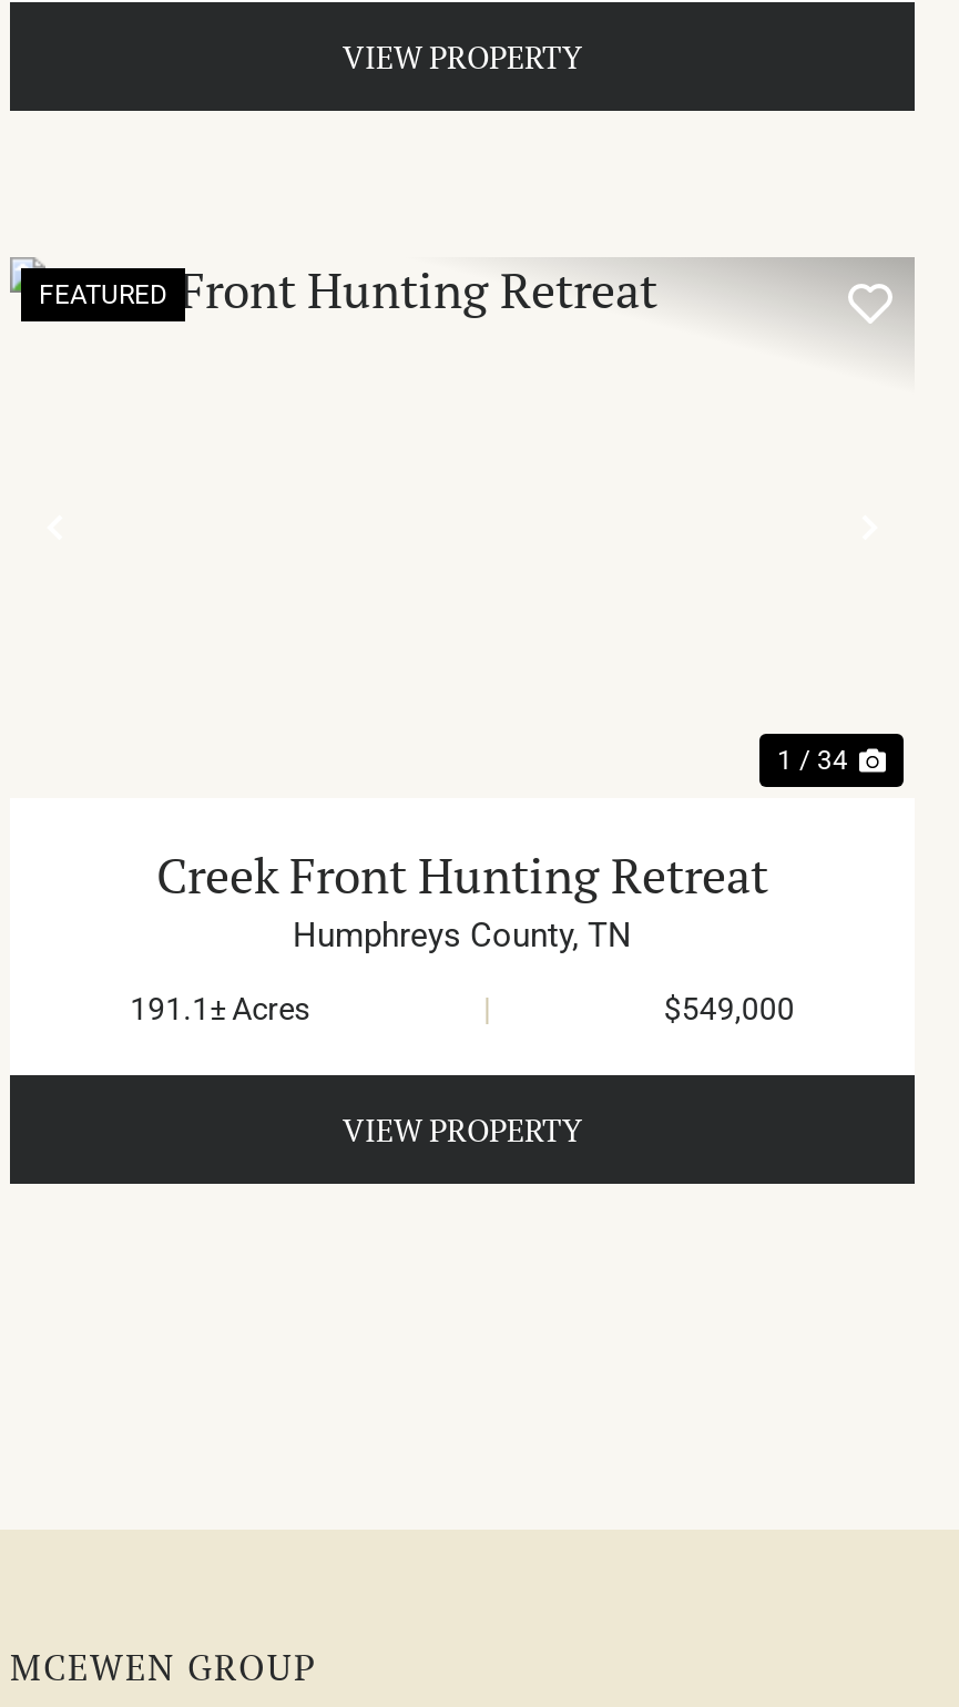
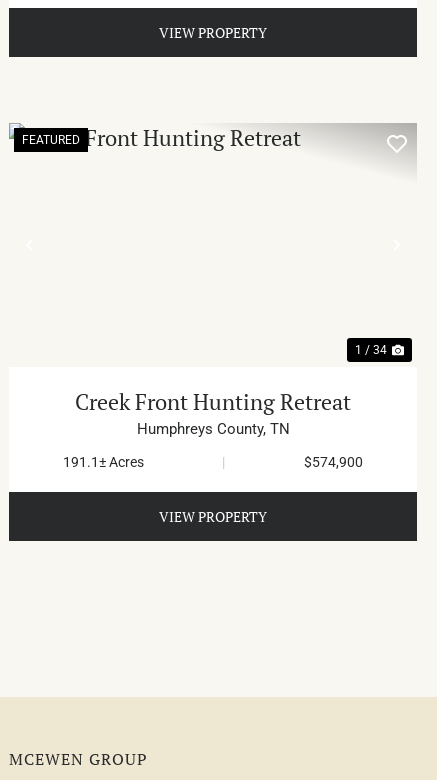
[664,992,794,1027] $549,000 -> [304,454,363,470] $574,900

